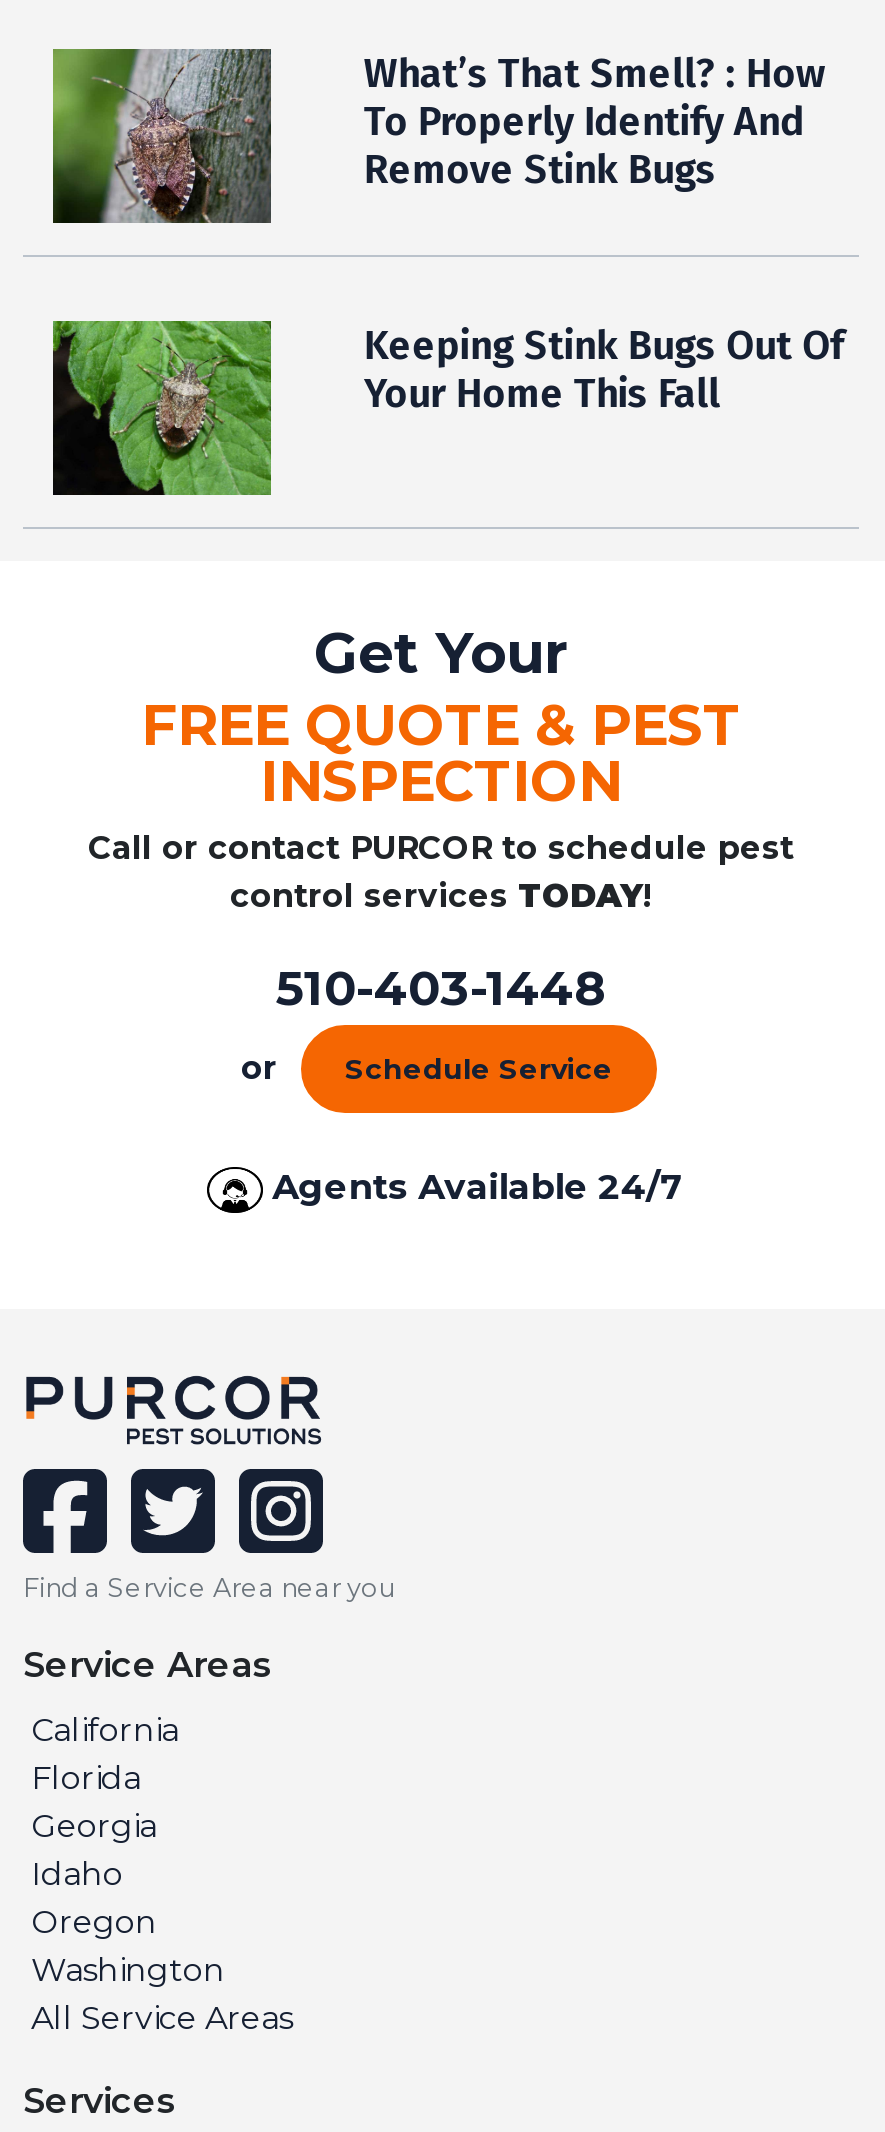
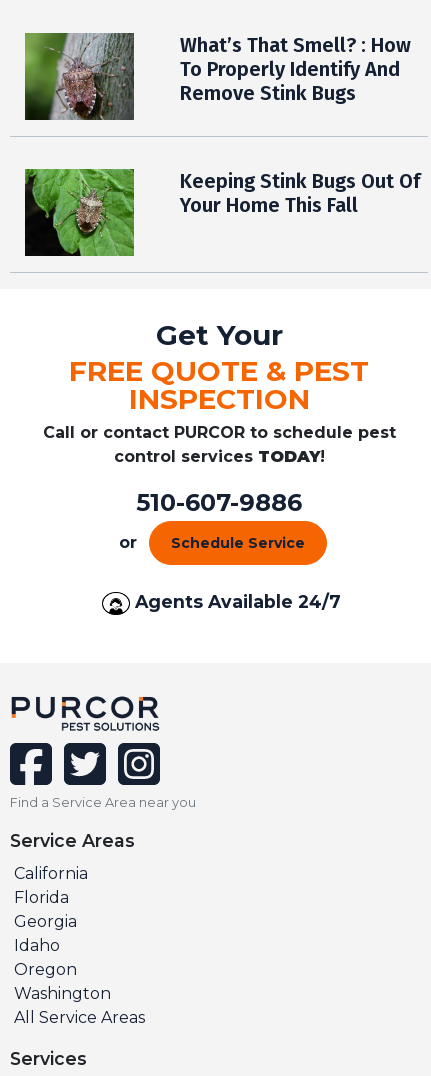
[276,960,606,1018] 510-403-1448 -> [136,488,302,517] 510-607-9886

